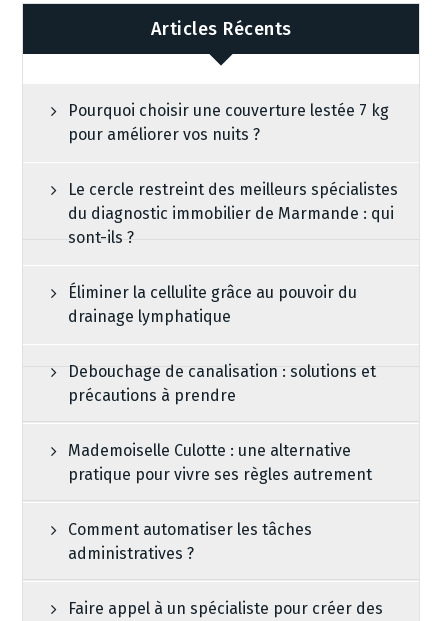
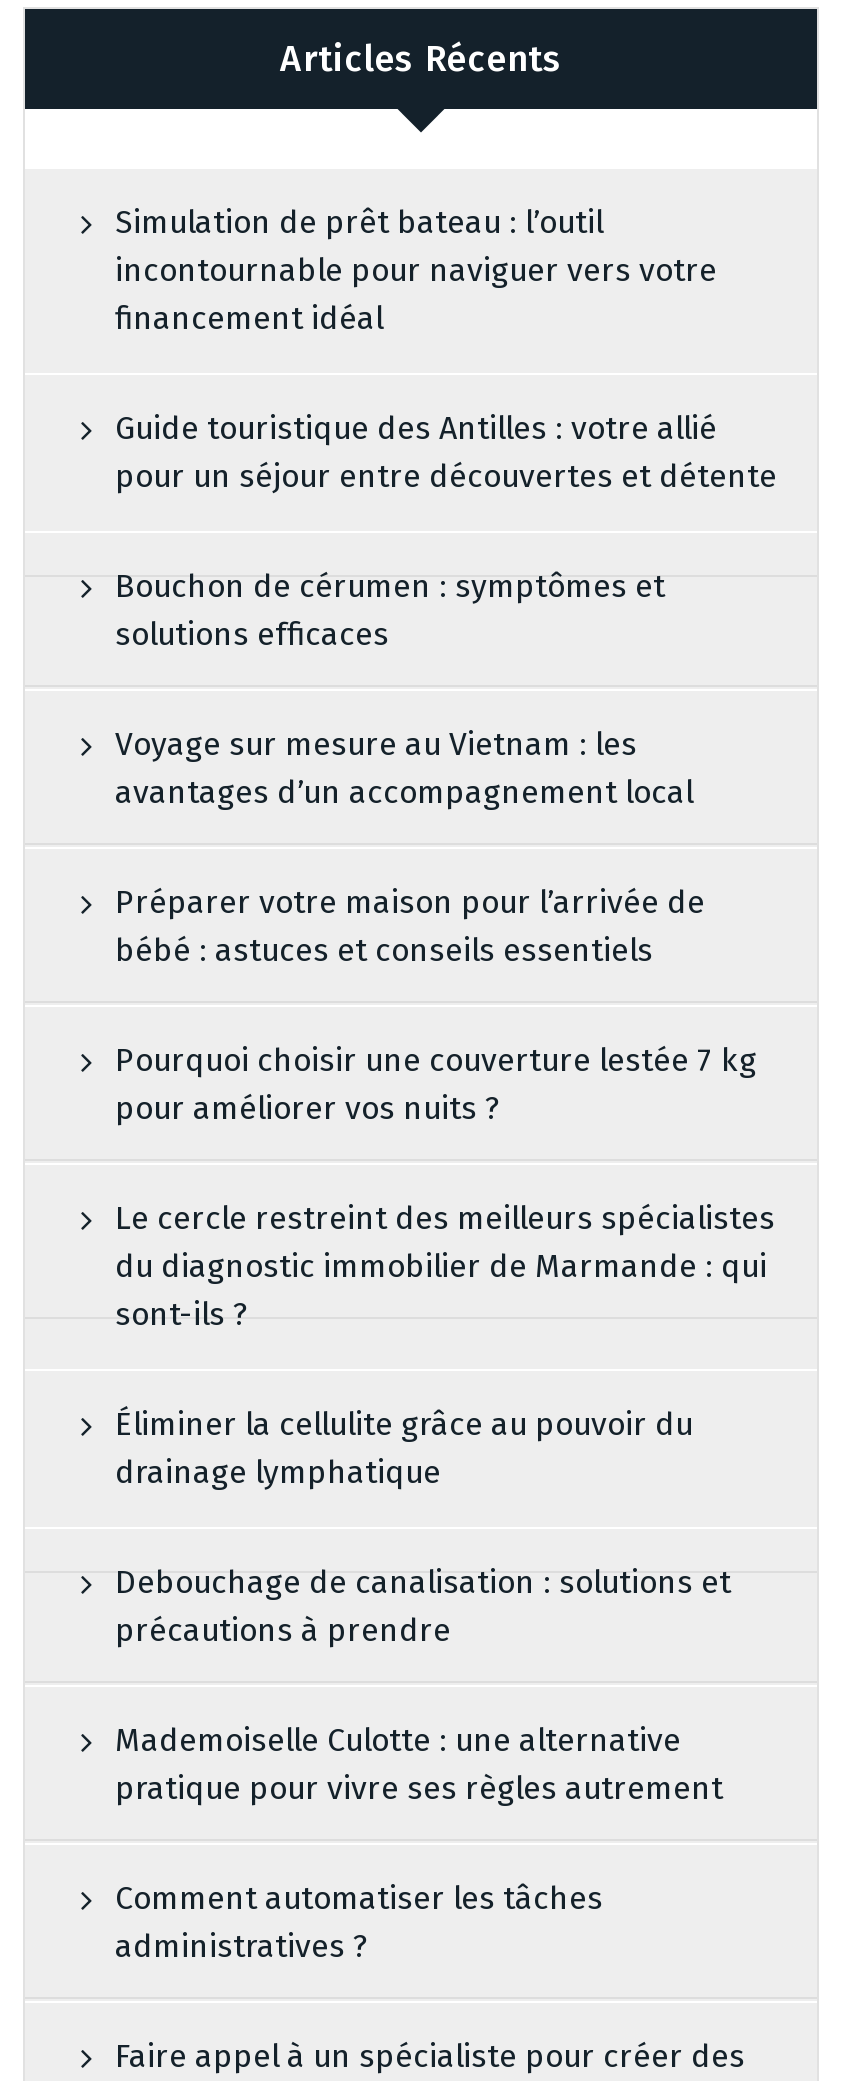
none -> [115,203,777,969] Simulation de prêt bateau : l’outil | incontournable pour naviguer vers votre | financement idéal | Guide touristique des Antilles : votre allié | pour un séjour entre découvertes et détente | Bouchon de cérumen : symptômes et | solutions efficaces | Voyage sur mesure au Vietnam : les | avantages d’un accompagnement local | Préparer votre maison pour l’arrivée de | bébé : astuces et conseils essentiels

